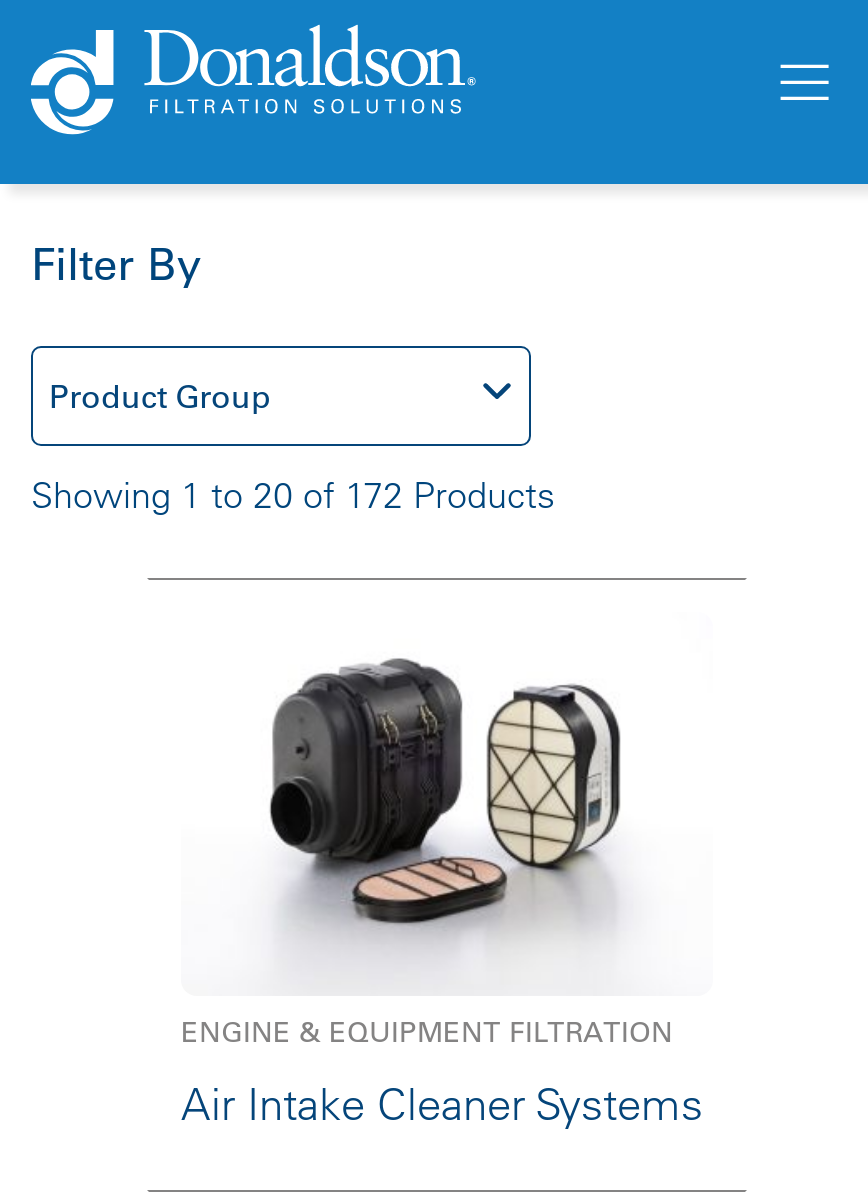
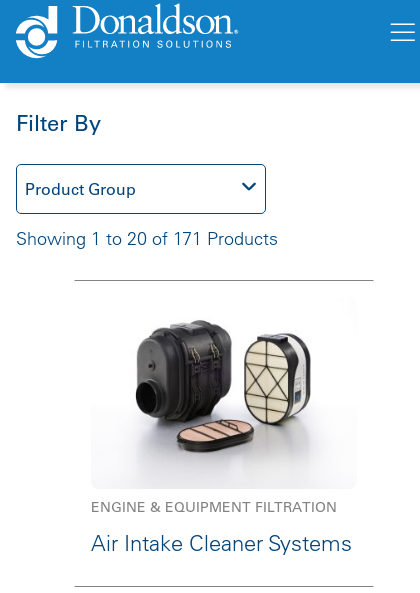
[31,472,555,518] Showing 1 to 20 of 172 Products -> [16,227,278,250] Showing 1 to 20 of 171 Products

